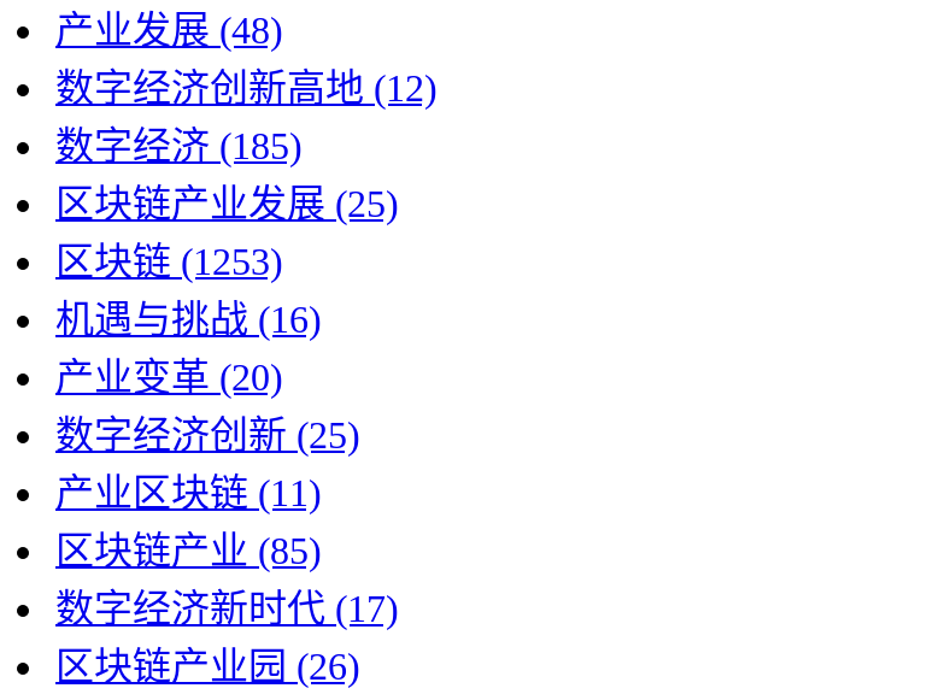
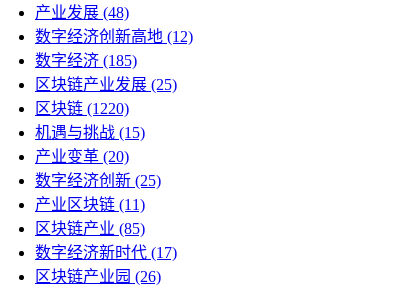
[55,241,282,282] 区块链(1253) -> [35,100,129,117] 区块链(1220)
[55,299,321,340] 机遇与挑战(16) -> [35,124,145,141] 机遇与挑战(15)

